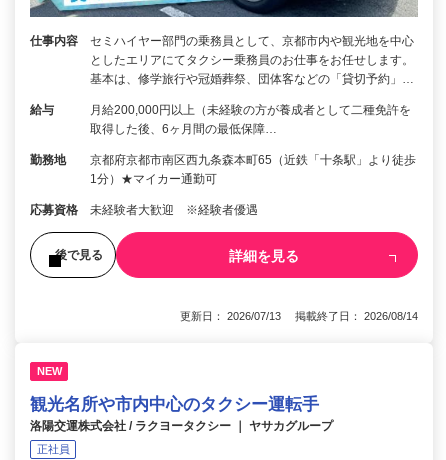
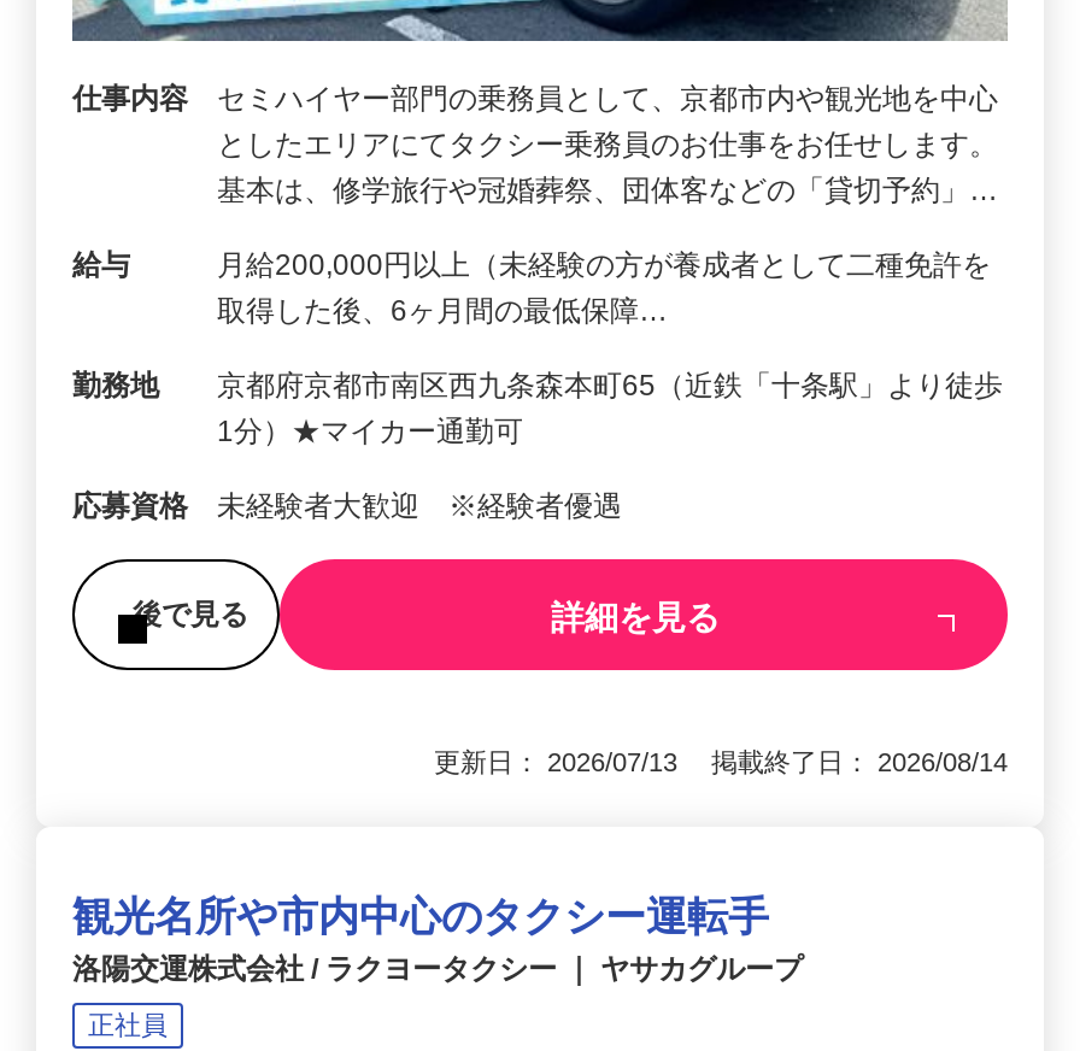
[36,365,61,377] NEW -> none

